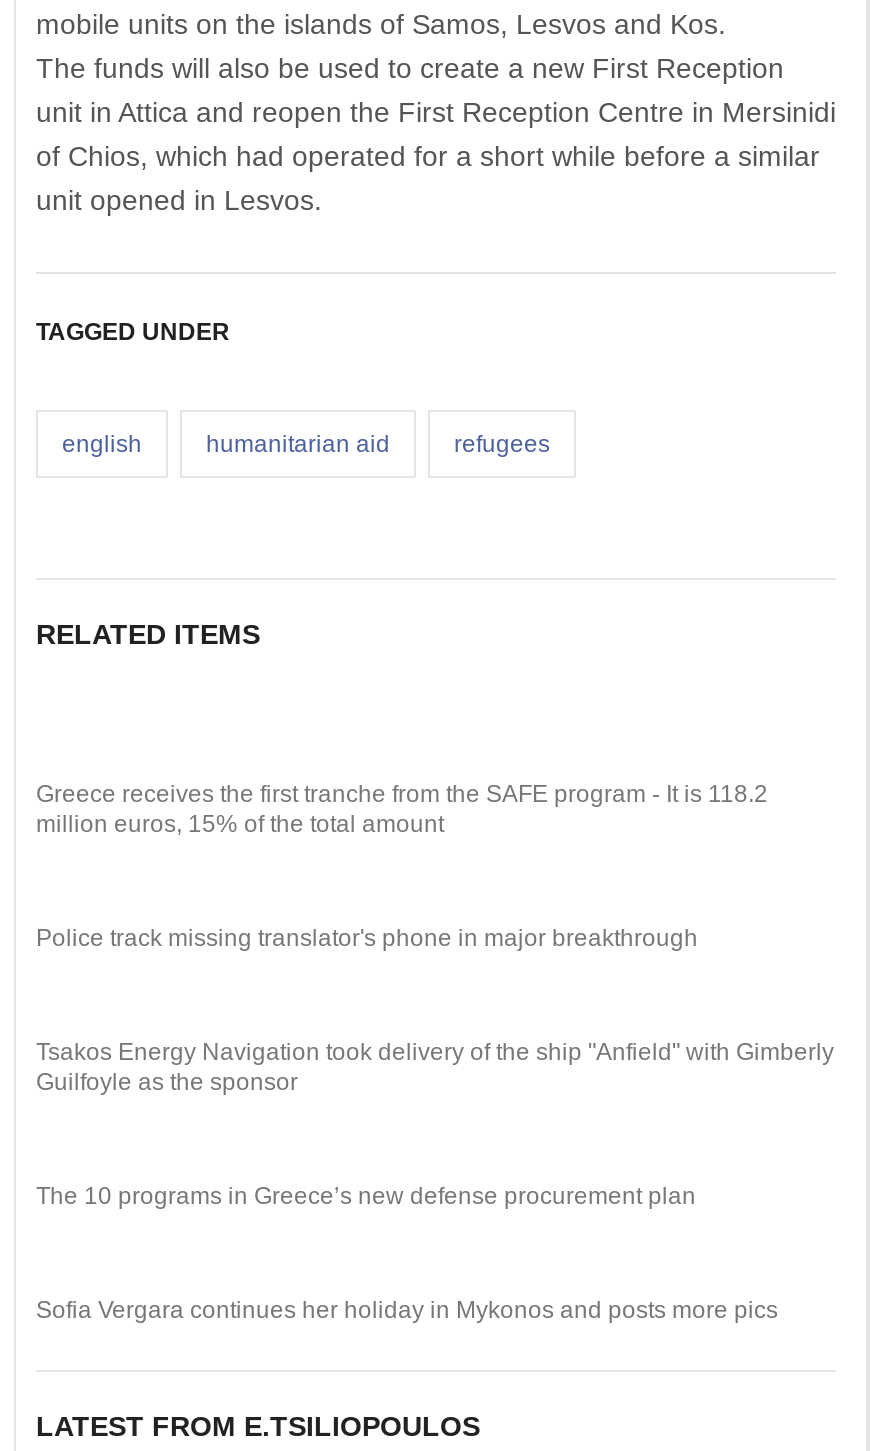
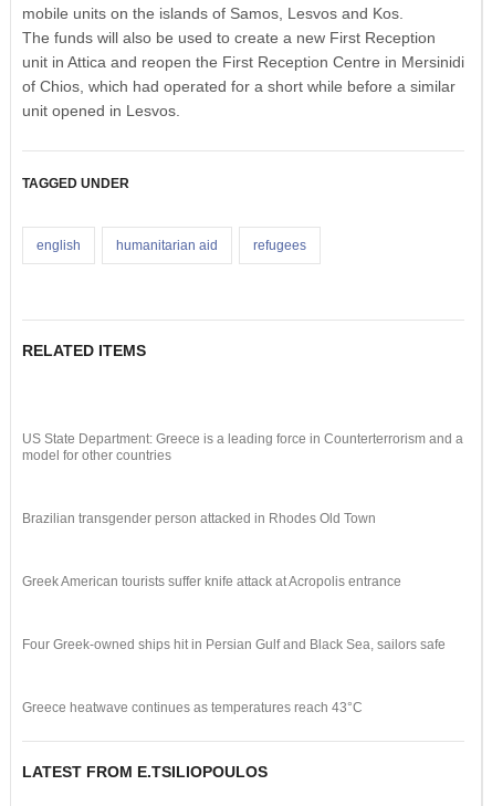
[36,780,768,838] Greece receives the first tranche from the SAFE program - It is 118.2 | million euros, 15% of the total amount -> [22,431,463,463] US State Department: Greece is a leading force in Counterterrorism and a | model for other countries
[36,924,698,952] Police track missing translator's phone in major breakthrough -> [22,511,376,526] Brazilian transgender person attacked in Rhodes Old Town
[36,1038,834,1096] Tsakos Energy Navigation took delivery of the ship "Anfield" with Gimberly | Guilfoyle as the sponsor -> [22,574,401,589] Greek American tourists suffer knife attack at Acropolis entrance
[36,1182,696,1210] The 10 programs in Greece’s new defense procurement plan -> [22,637,446,652] Four Greek-owned ships hit in Persian Gulf and Black Sea, sailors safe
[36,1296,778,1324] Sofia Vergara continues her holiday in Mykonos and posts more pics -> [22,700,363,715] Greece heatwave continues as temperatures reach 43°C

